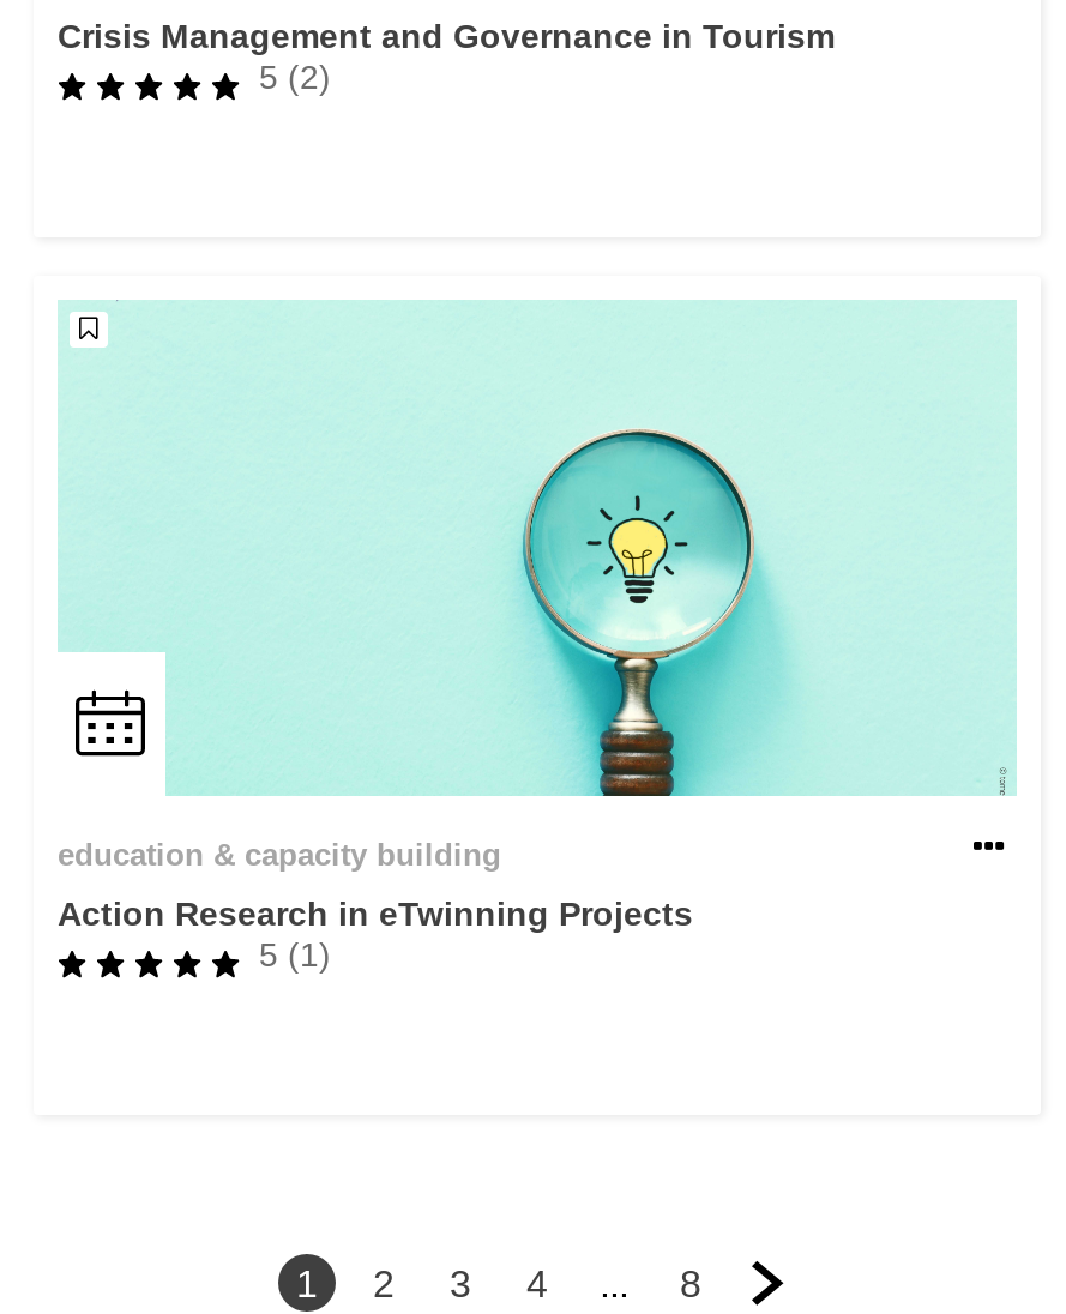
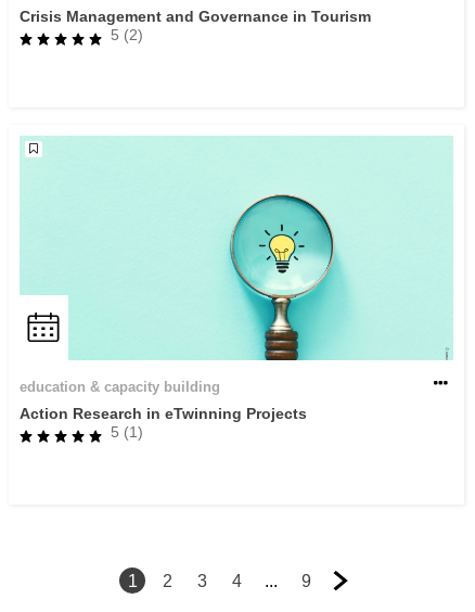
[680,1262,701,1303] 8 -> [301,571,311,590] 9

